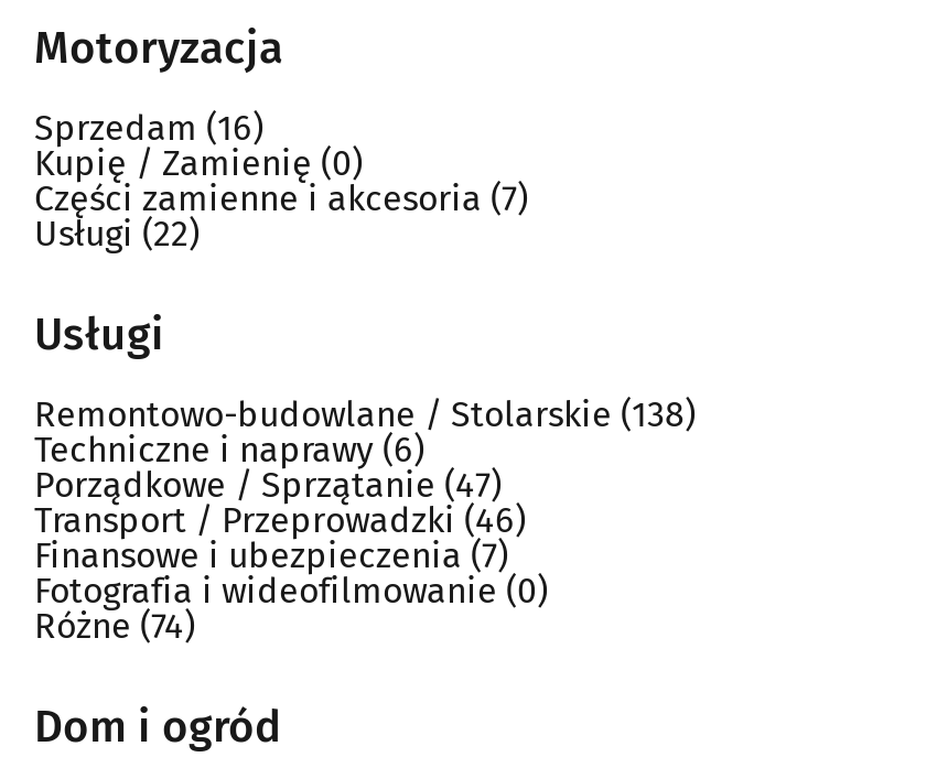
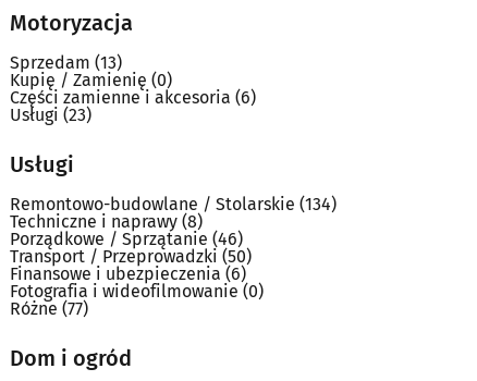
[34,108,263,150] Sprzedam (16) -> [10,53,122,73] Sprzedam (13)
[34,178,528,220] Części zamienne i akcesoria (7) -> [10,88,256,108] Części zamienne i akcesoria (6)
[34,214,200,255] Usługi (22) -> [10,105,91,126] Usługi (23)
[34,394,696,436] Remontowo-budowlane / Stolarskie (138) -> [10,194,337,215] Remontowo-budowlane / Stolarskie (134)
[34,430,424,471] Techniczne i naprawy (6) -> [10,212,203,232] Techniczne i naprawy (8)
[34,465,502,507] Porządkowe / Sprzątanie (47) -> [10,229,243,250] Porządkowe / Sprzątanie (46)
[34,500,526,542] Transport / Przeprowadzki (46) -> [10,246,252,267] Transport / Przeprowadzki (50)
[34,535,508,577] Finansowe i ubezpieczenia (7) -> [10,264,246,285] Finansowe i ubezpieczenia (6)
[34,606,195,648] Różne (74) -> [10,299,88,319] Różne (77)

